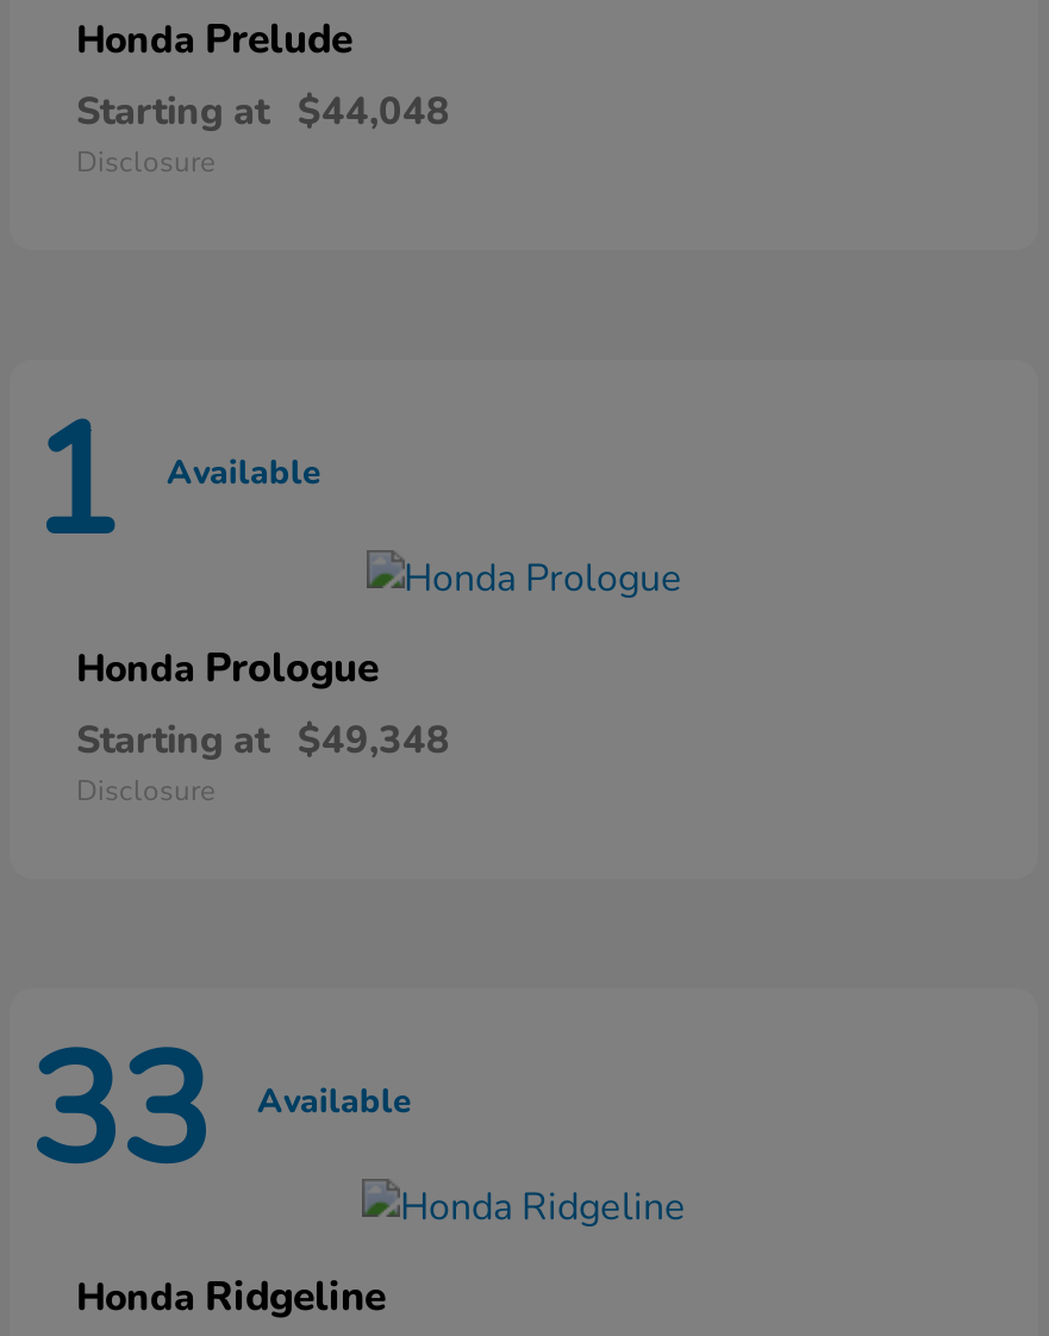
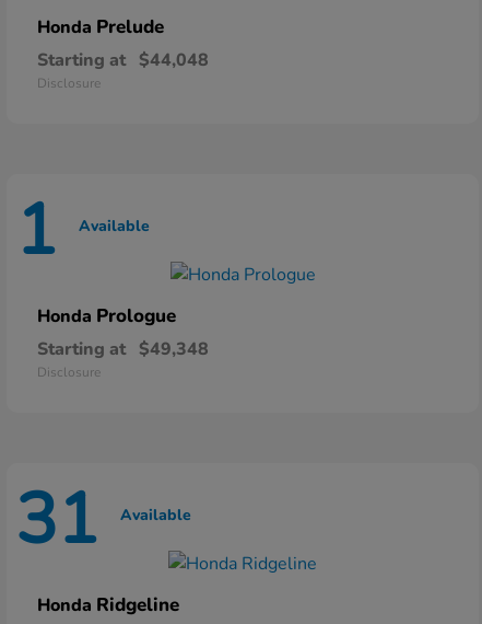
[29,1008,412,1218] 33 Available -> [15,472,191,569] 31 Available

